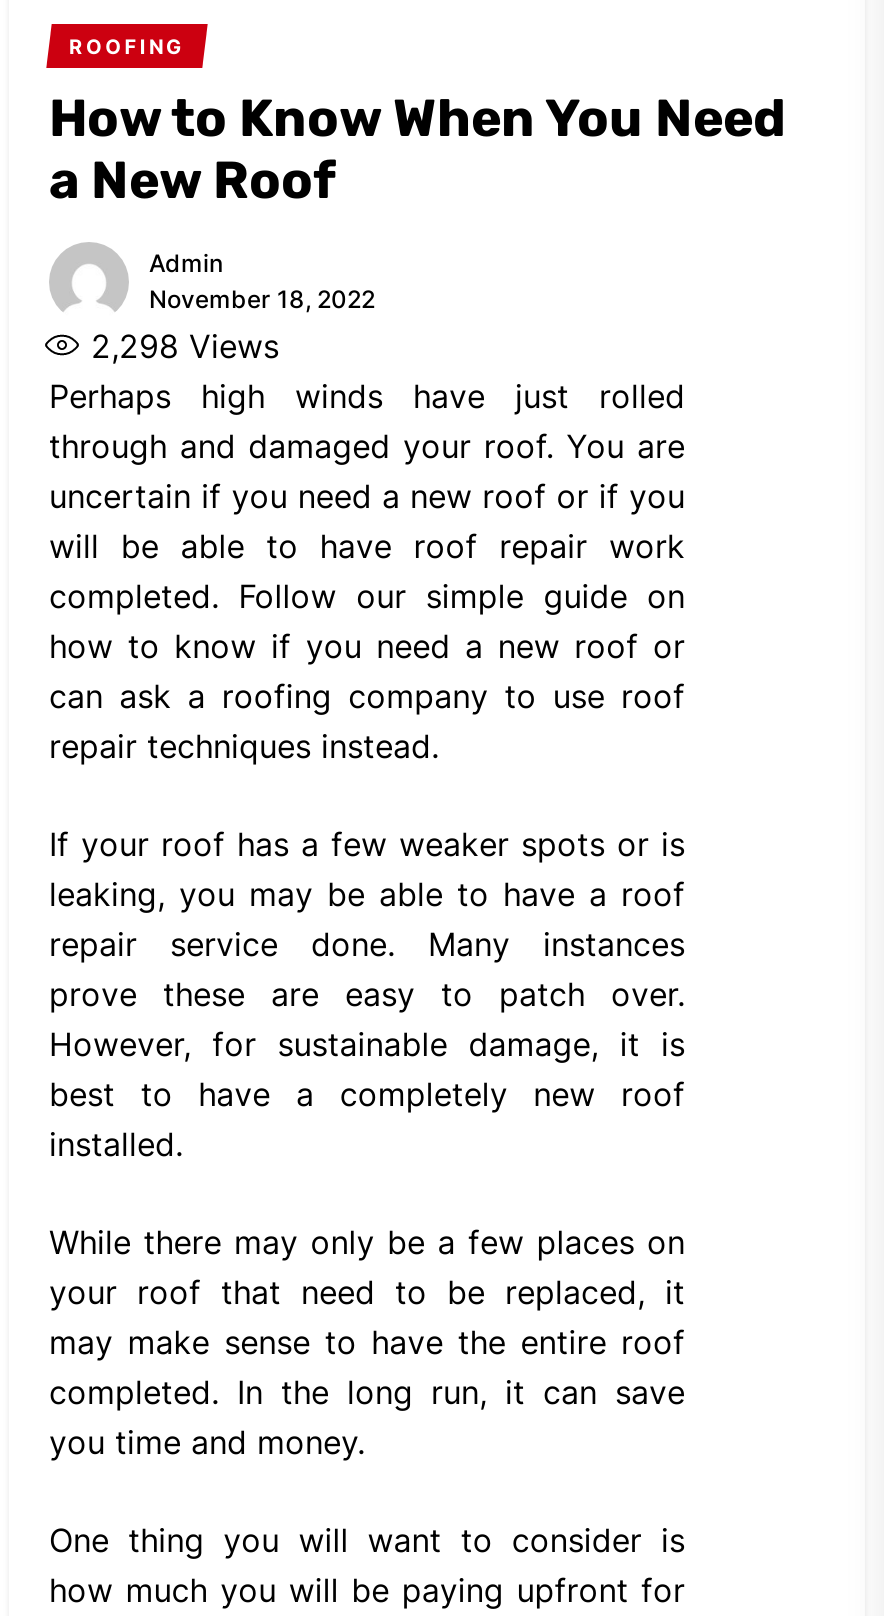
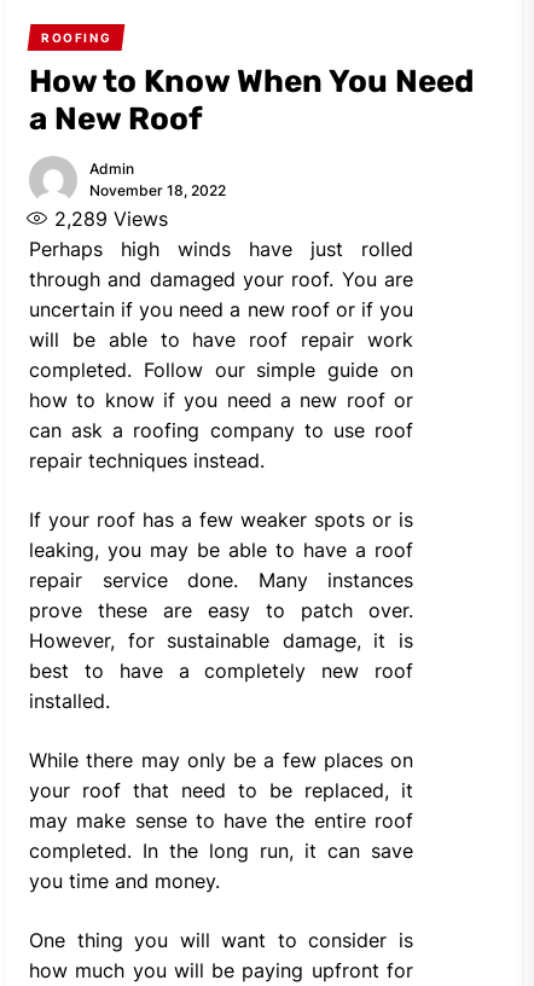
[91,326,279,366] 2,298 Views -> [54,207,168,231] 2,289 Views

